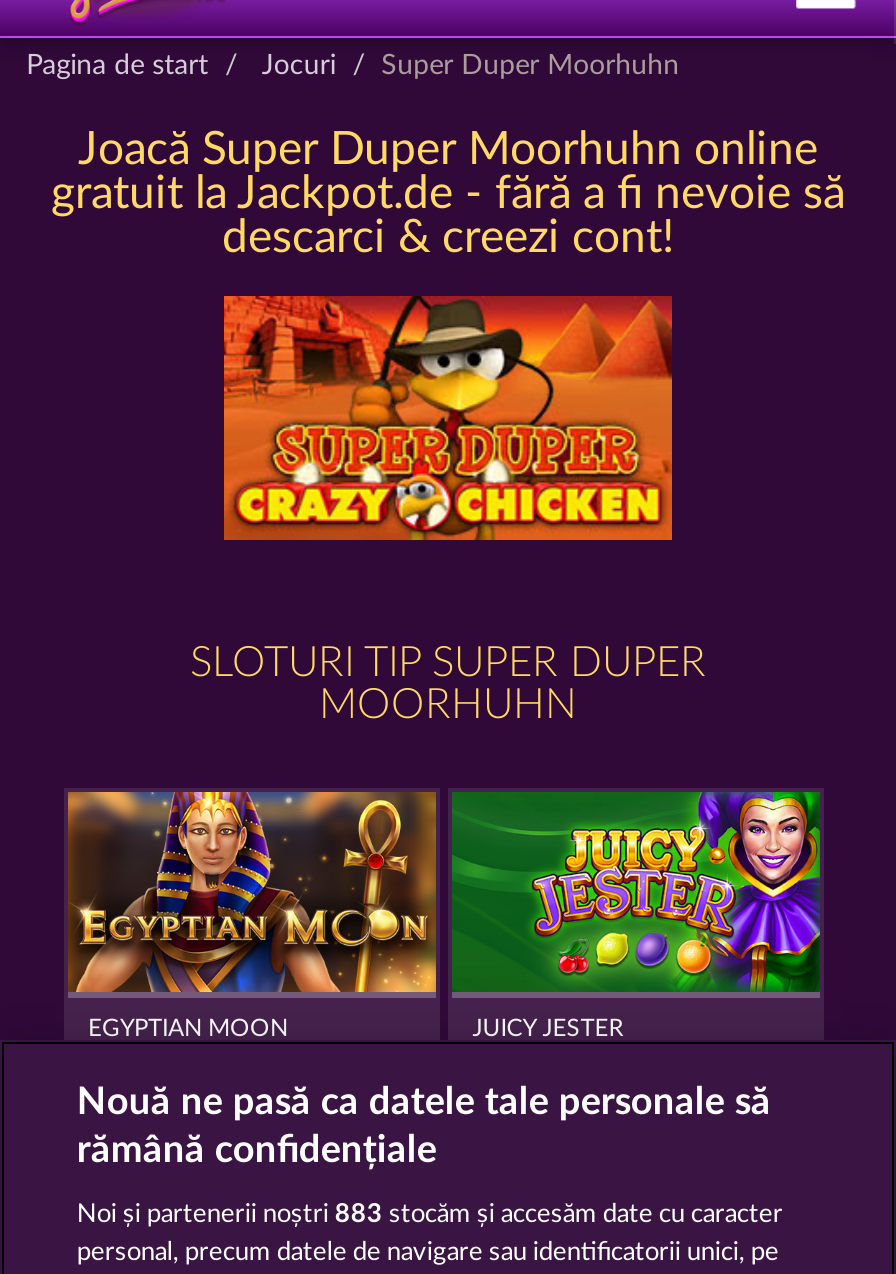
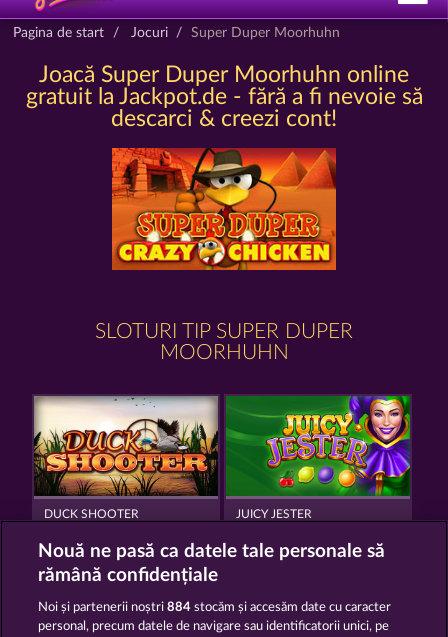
[68,790,438,1040] [image] | EGYPTIAN MOON -> [33,395,218,520] [image] | DUCK SHOOTER
[77,1202,783,1228] Noi și partenerii noștri 883 stocăm și accesăm date cu caracter -> [38,601,391,614] Noi și partenerii noștri 884 stocăm și accesăm date cu caracter

